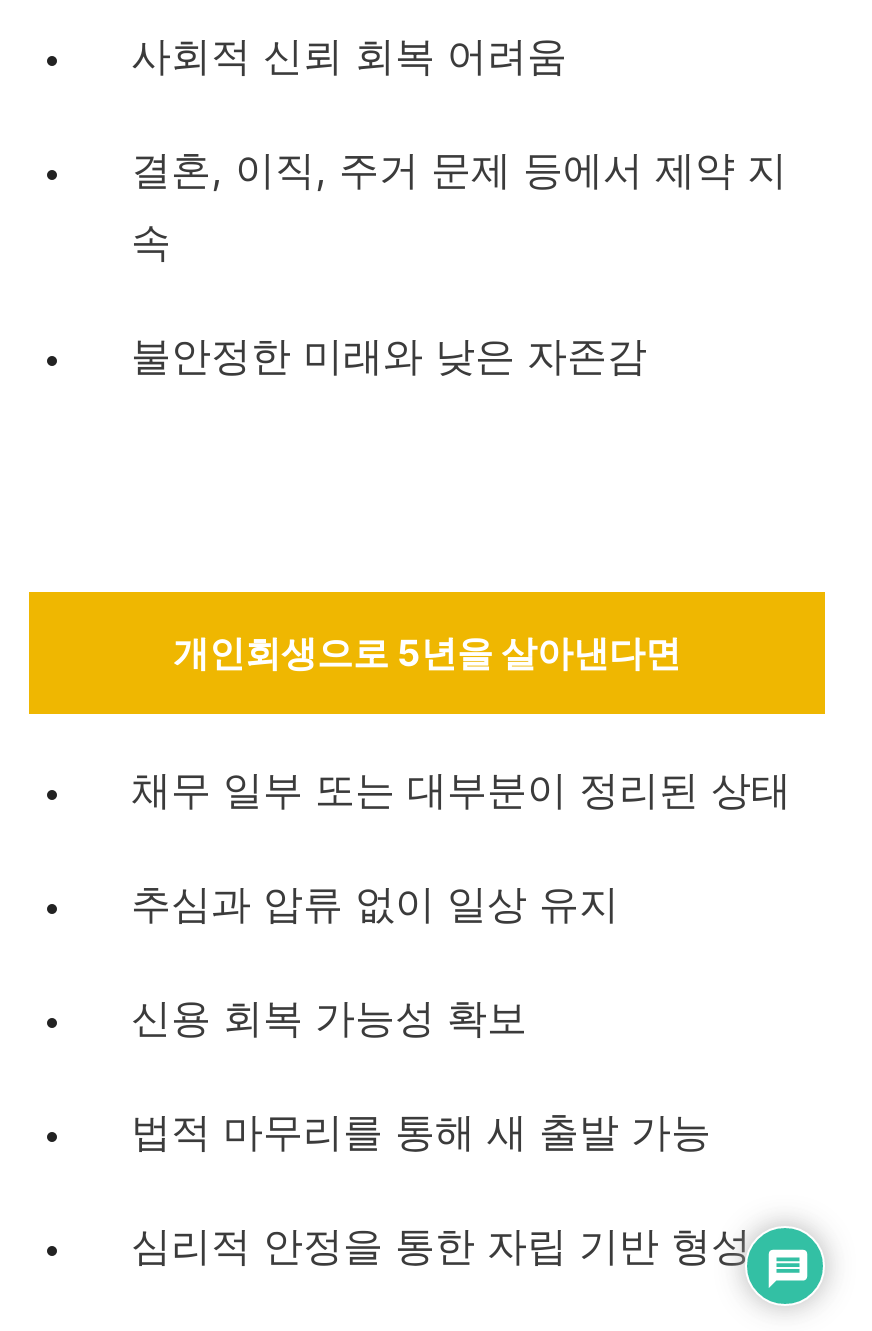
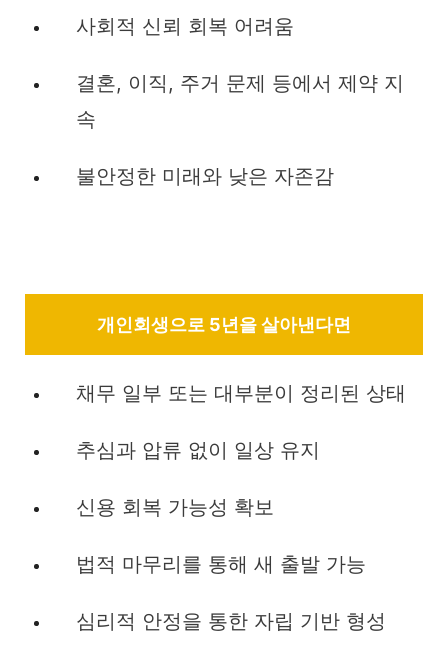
[745,1224,827,1308] [image] -> none

